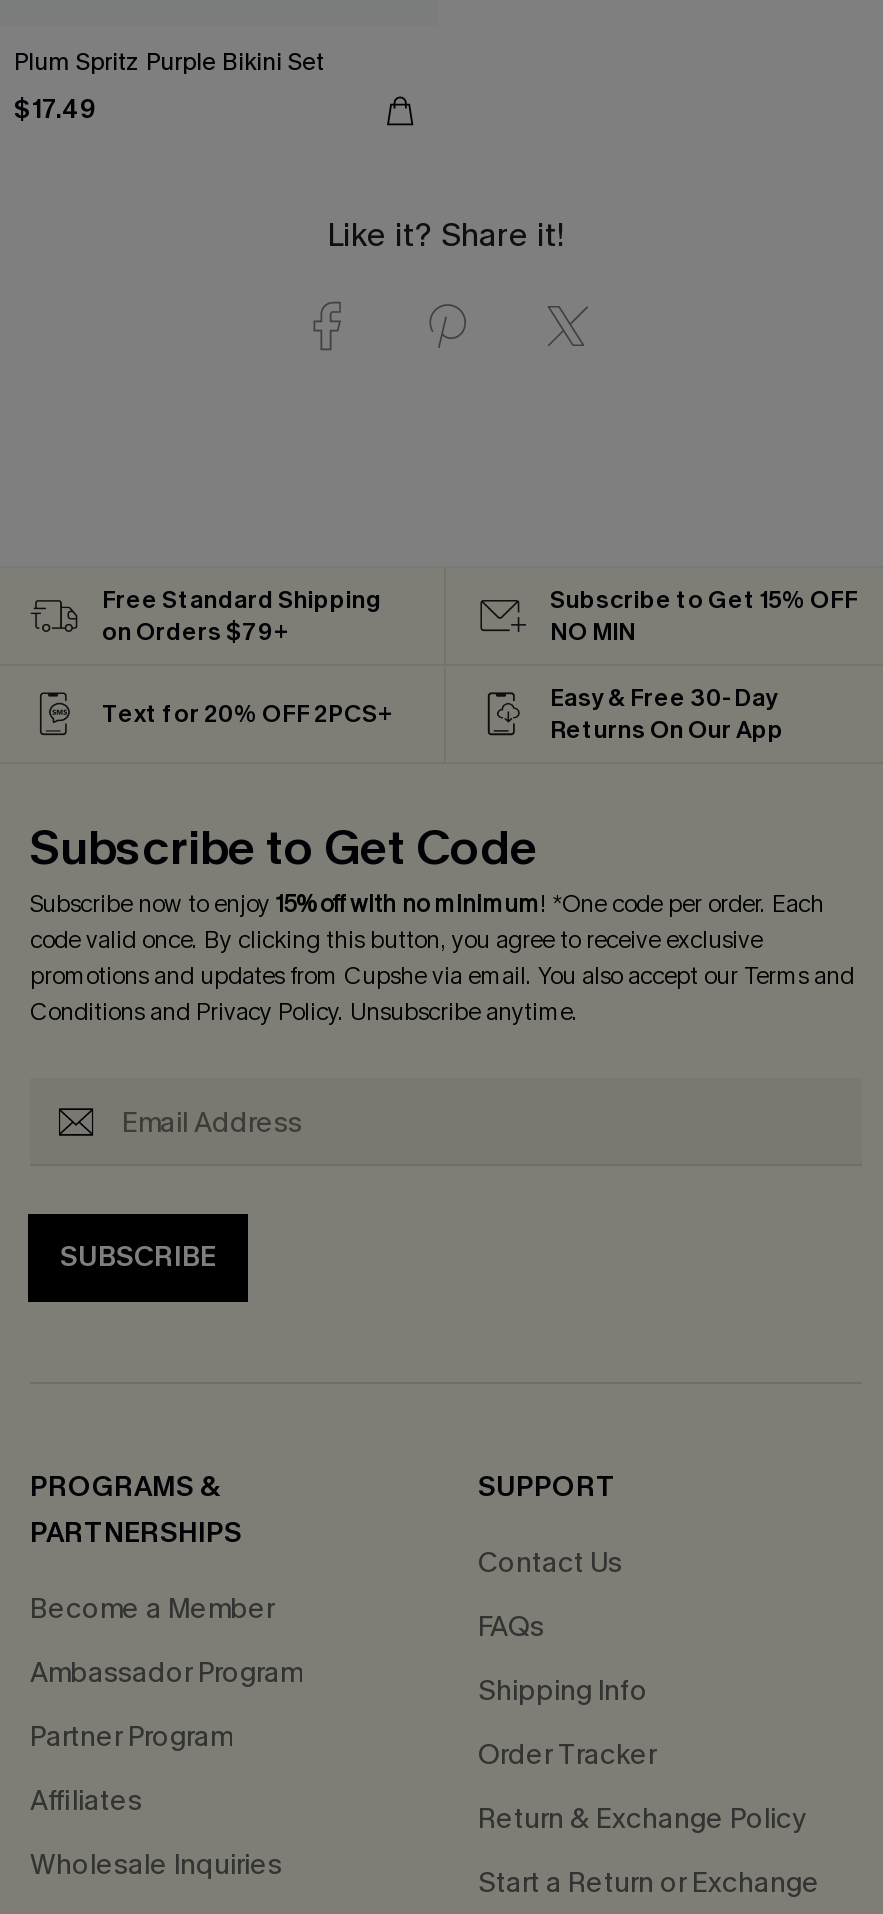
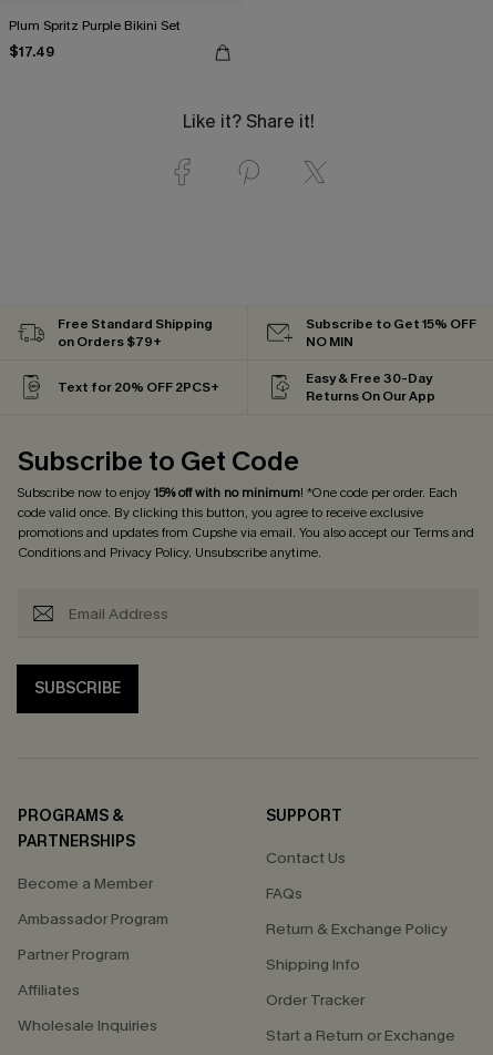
moved [478,1671,656,1773] -> [266,954,364,1010]: Shipping Info | Order Tracker
moved [478,1799,806,1837] -> [266,918,448,939]: Return & Exchange Policy

